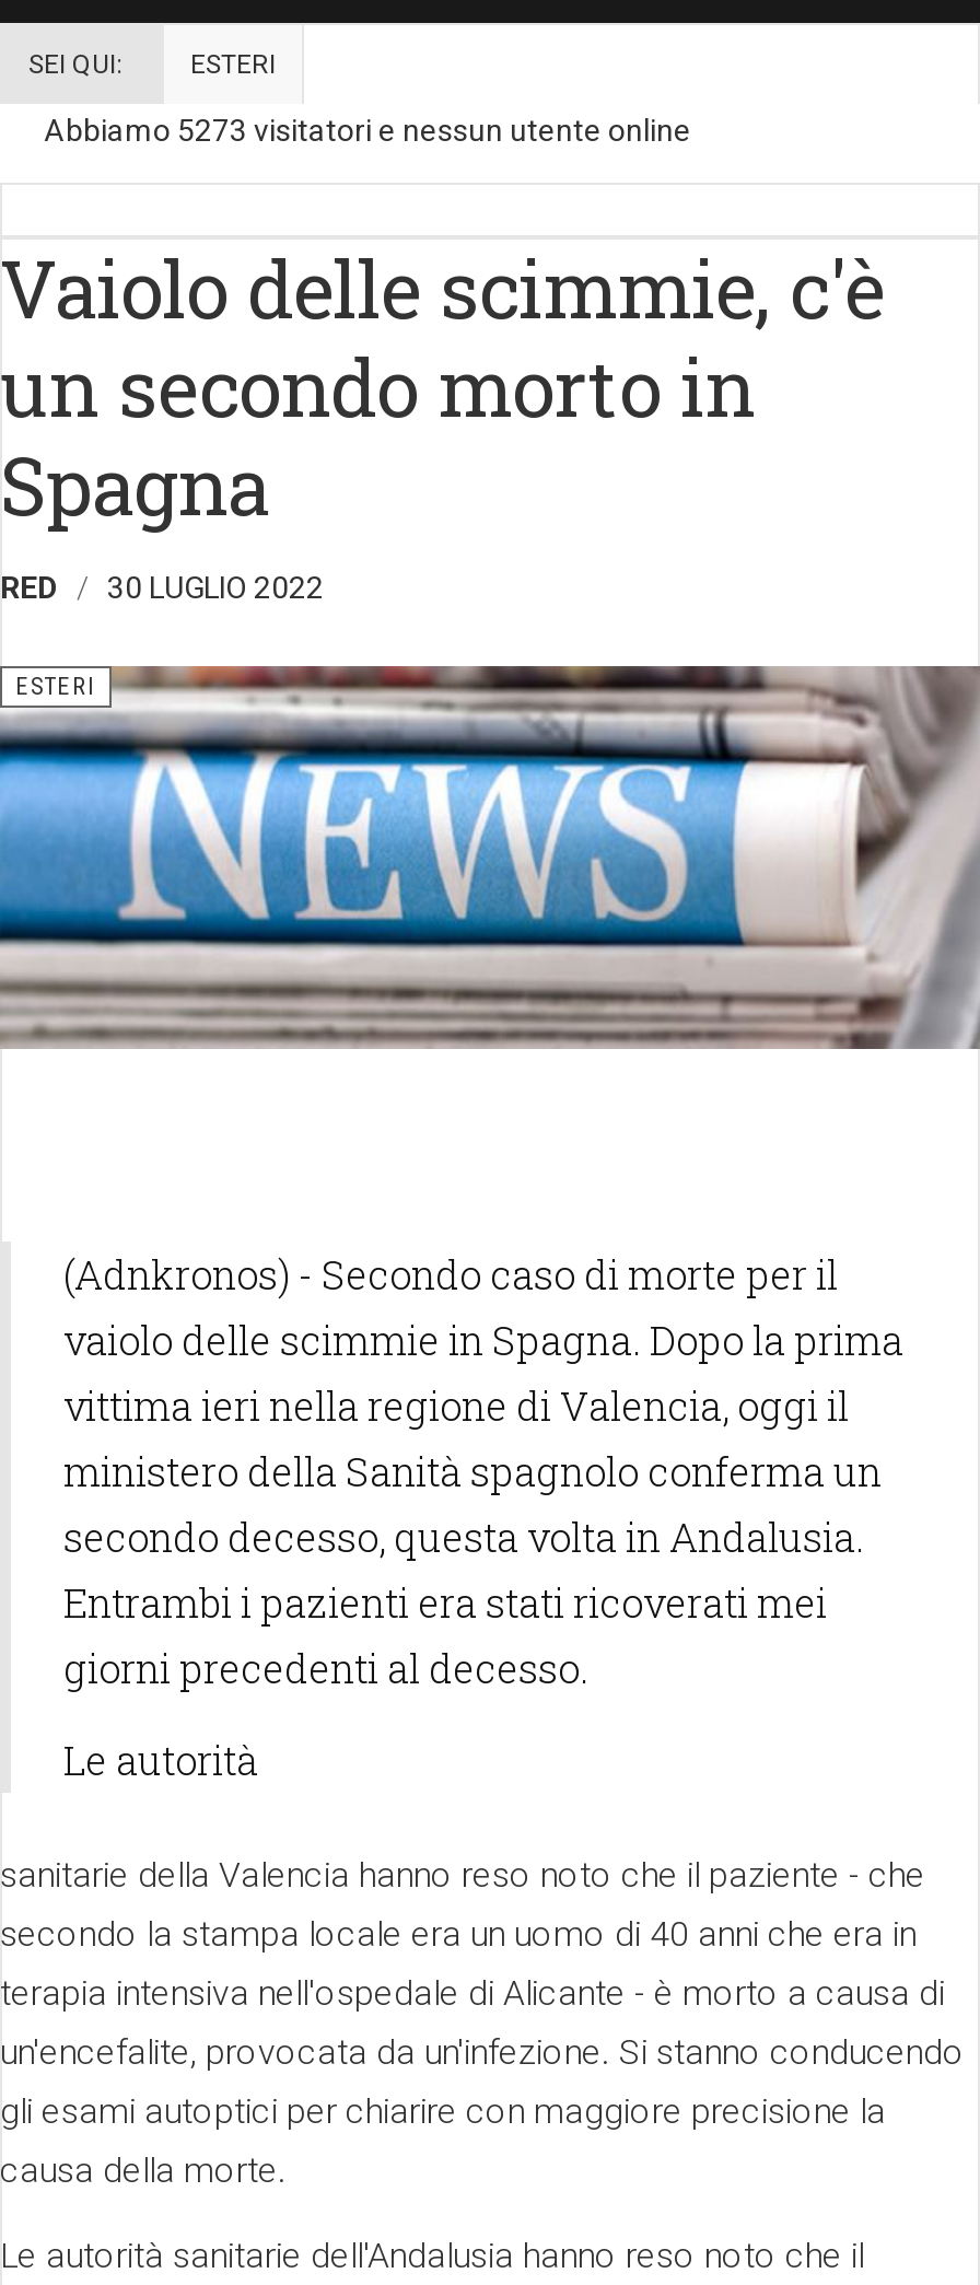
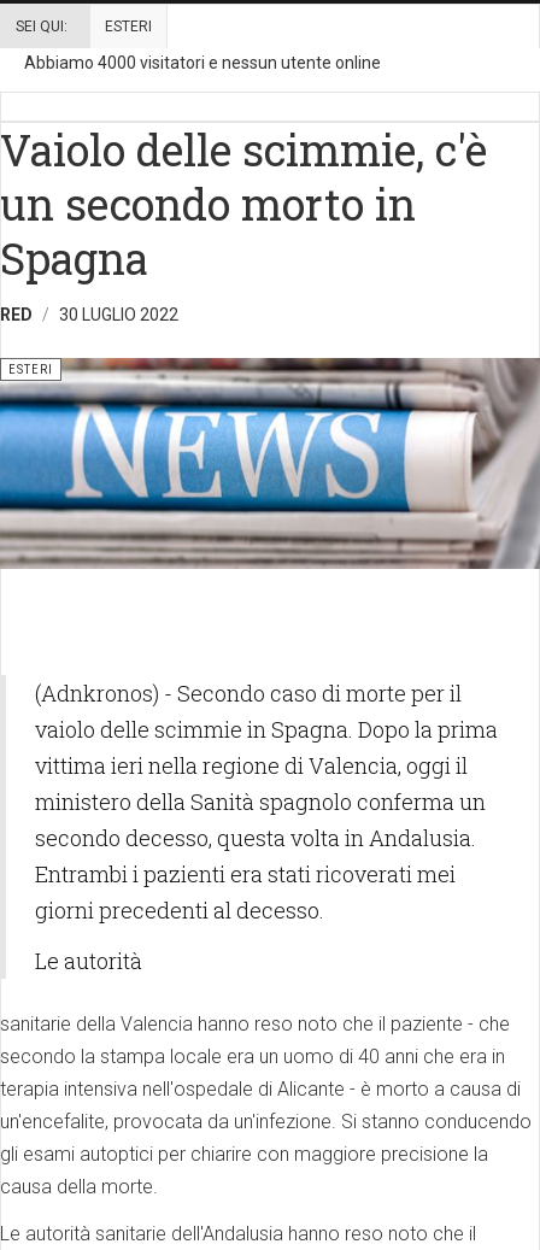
[44,113,691,148] Abbiamo 5273 visitatori e nessun utente online -> [24,53,381,73] Abbiamo 4000 visitatori e nessun utente online

